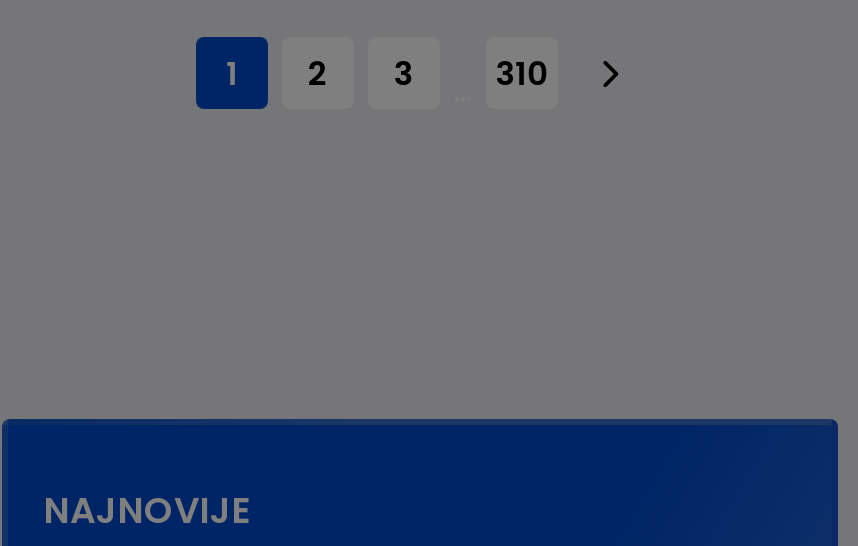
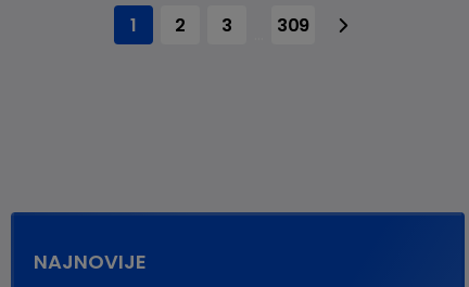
[226,50,548,113] 1 2 3 ... 310 -> [130,13,309,47] 1 2 3 ... 309

